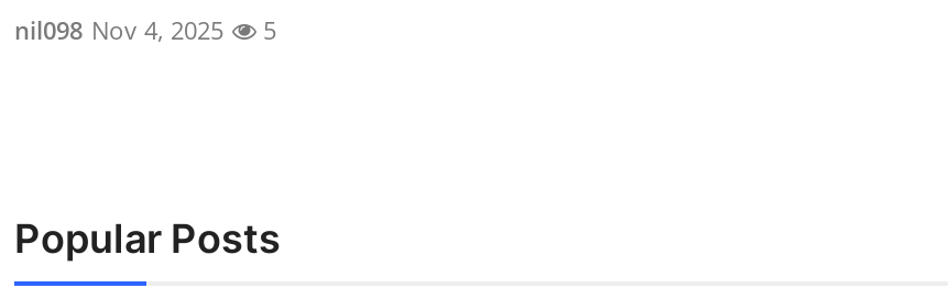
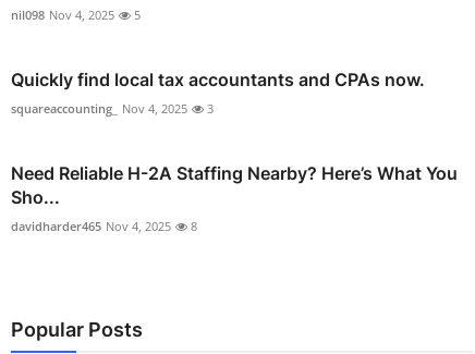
none -> [11,69,458,234] Quickly find local tax accountants and CPAs now. | squareaccounting_ Nov 4, 2025 | 3 | Need Reliable H-2A Staffing Nearby? Here’s What You | Sho... | davidharder465 Nov 4, 2025 | 8

